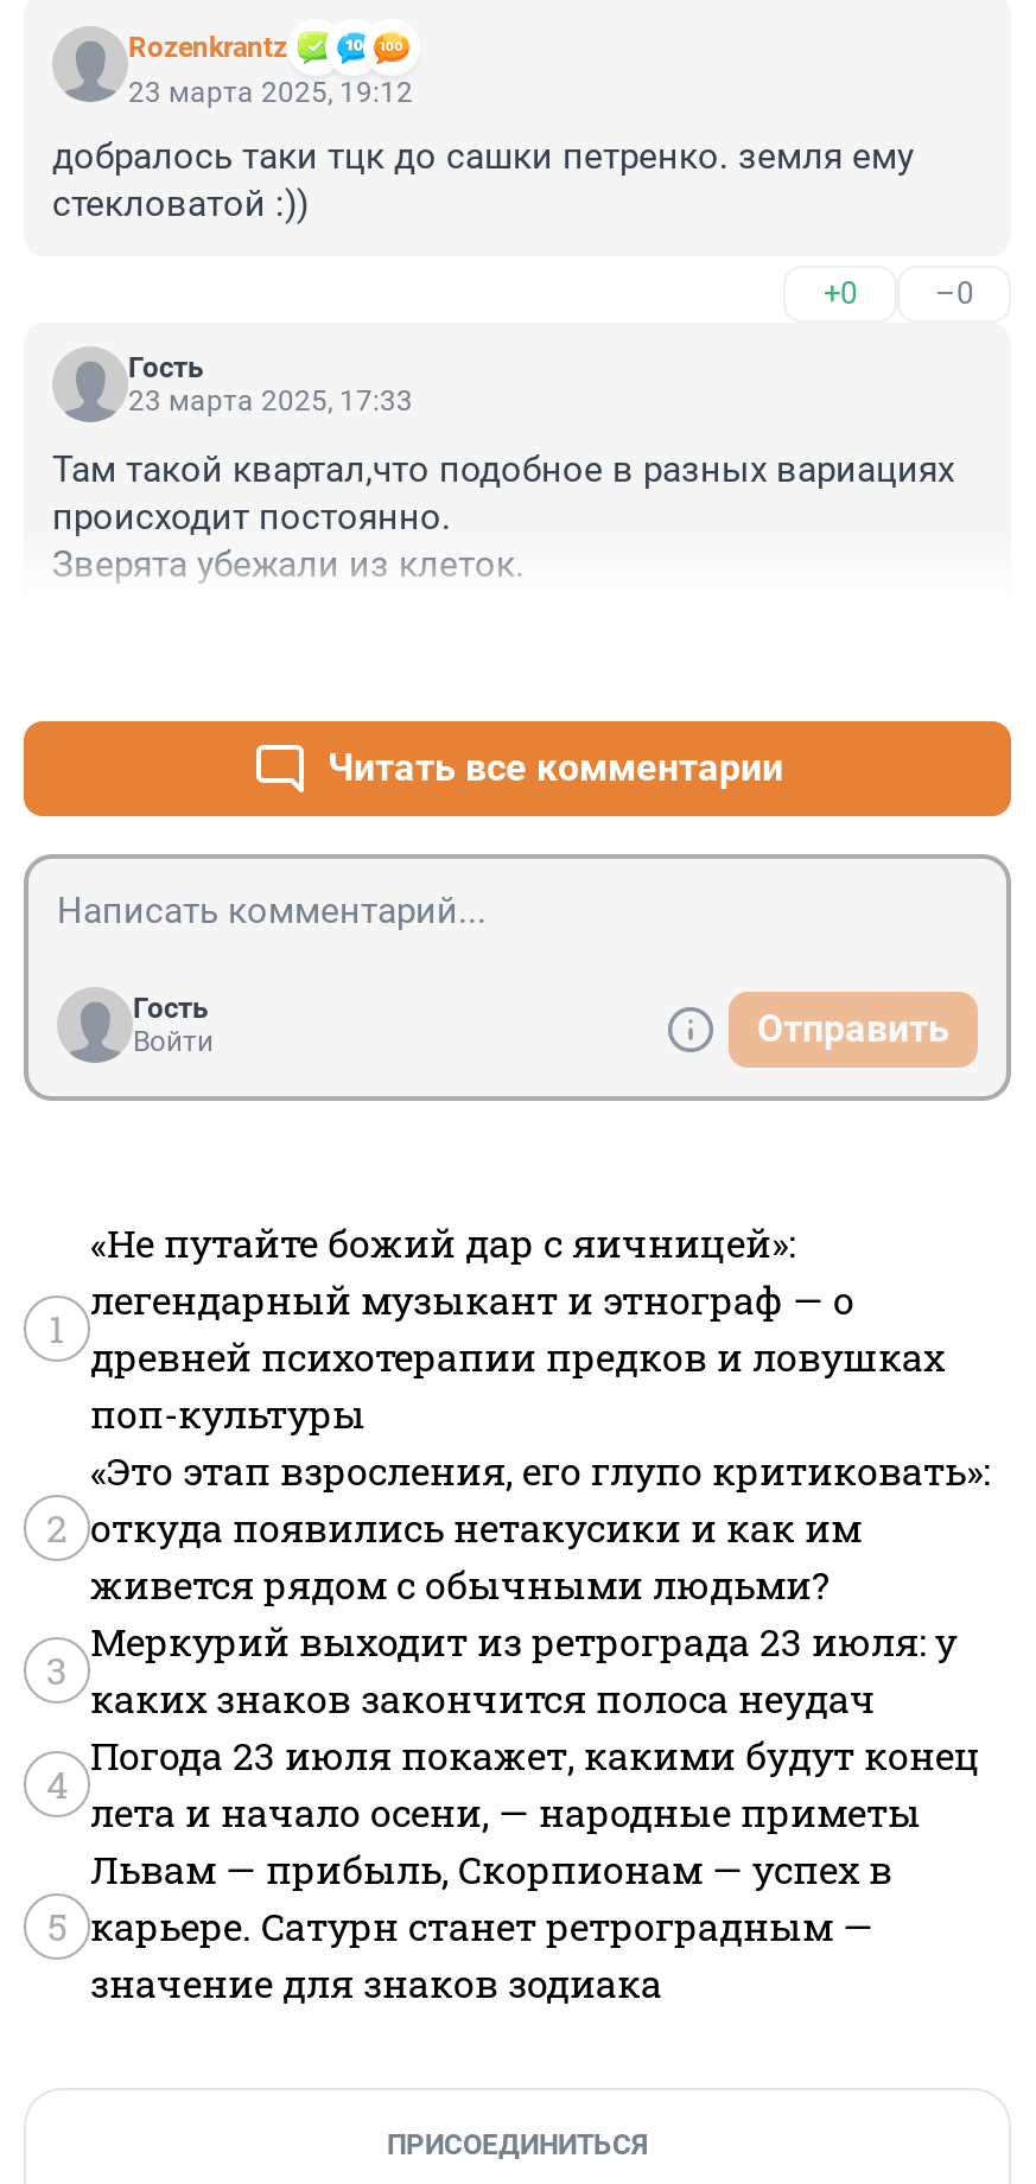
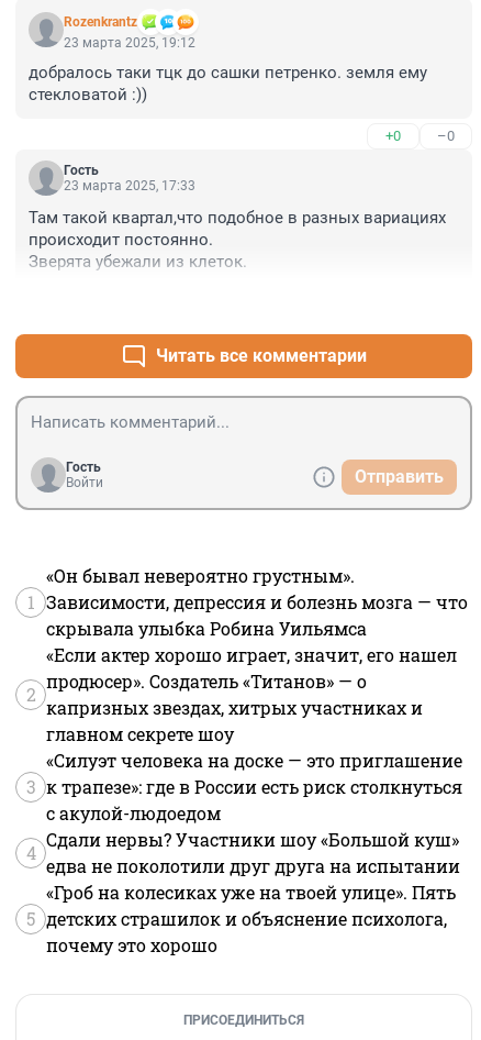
[90,1217,945,1438] «Не путайте божий дар с яичницей»: | легендарный музыкант и этнограф — о | древней психотерапии предков и ловушках | поп-культуры -> [46,564,468,640] «Он бывал невероятно грустным». | Зависимости, депрессия и болезнь мозга — что | скрывала улыбка Робина Уильямса
[90,1445,990,1609] «Это этап взросления, его глупо критиковать»: | откуда появились нетакусики и как им | живется рядом с обычными людьми? -> [46,643,457,745] «Если актер хорошо играет, значит, его нашел | продюсер». Создатель «Титанов» — о | капризных звездах, хитрых участниках и | главном секрете шоу
[90,1616,956,1723] Меркурий выходит из ретрограда 23 июля: у | каких знаков закончится полоса неудач -> [46,749,462,825] «Силуэт человека на доске — это приглашение | к трапезе»: где в России есть риск столкнуться | с акулой-людоедом
[90,1730,980,1837] Погода 23 июля покажет, какими будут конец | лета и начало осени, — народные приметы -> [46,828,460,877] Сдали нервы? Участники шоу «Большой куш» | едва не поколотили друг друга на испытании
[90,1844,892,2007] Львам — прибыль, Скорпионам — успех в | карьере. Сатурн станет ретроградным — | значение для знаков зодиака -> [46,881,456,957] «Гроб на колесиках уже на твоей улице». Пять | детских страшилок и объяснение психолога, | почему это хорошо

